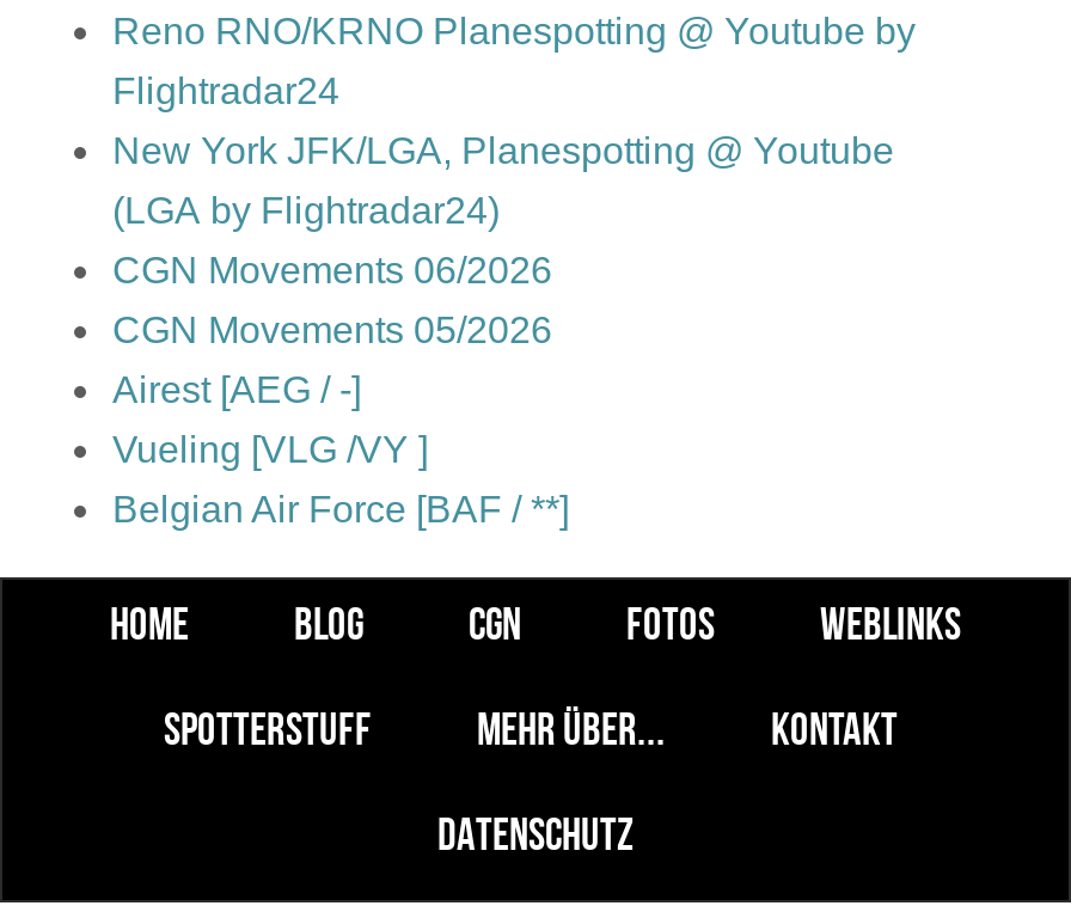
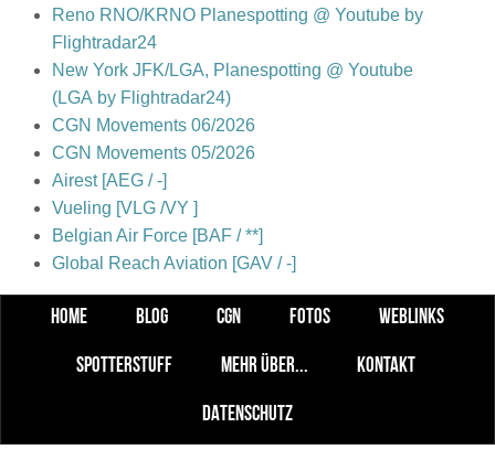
none -> [52,254,296,272] Global Reach Aviation [GAV / -]

